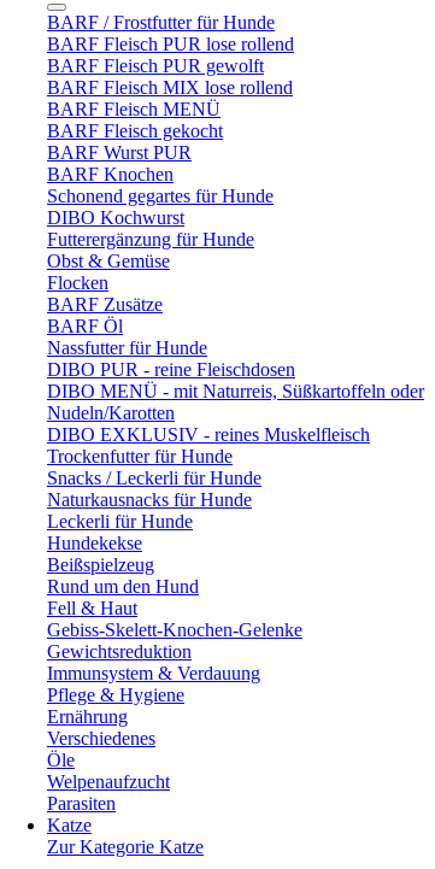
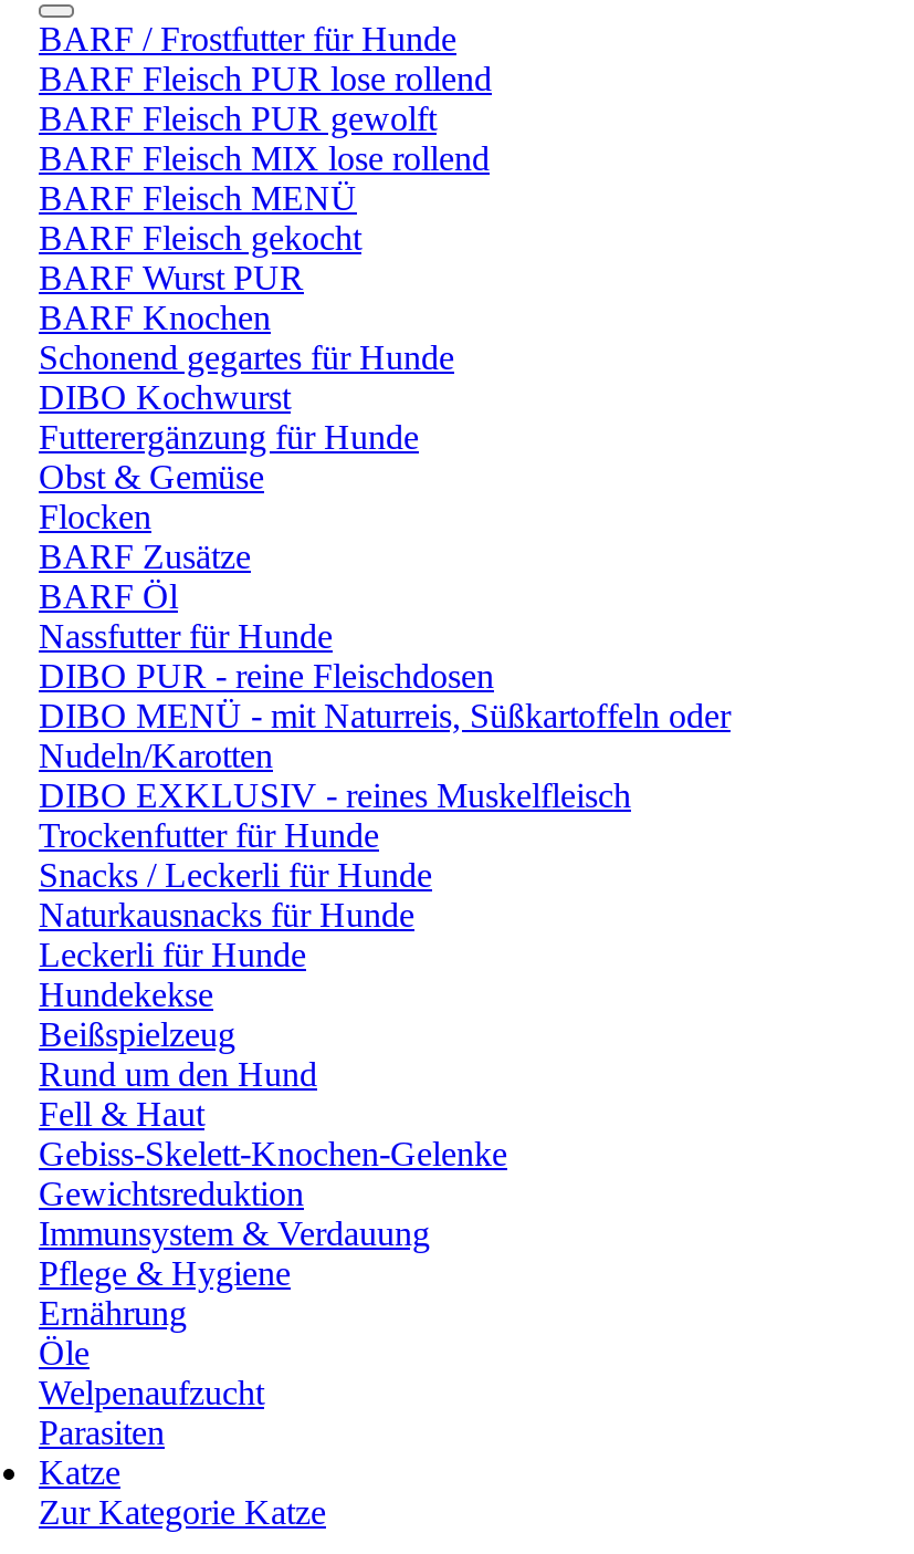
[47,728,155,748] Verschiedenes -> none

